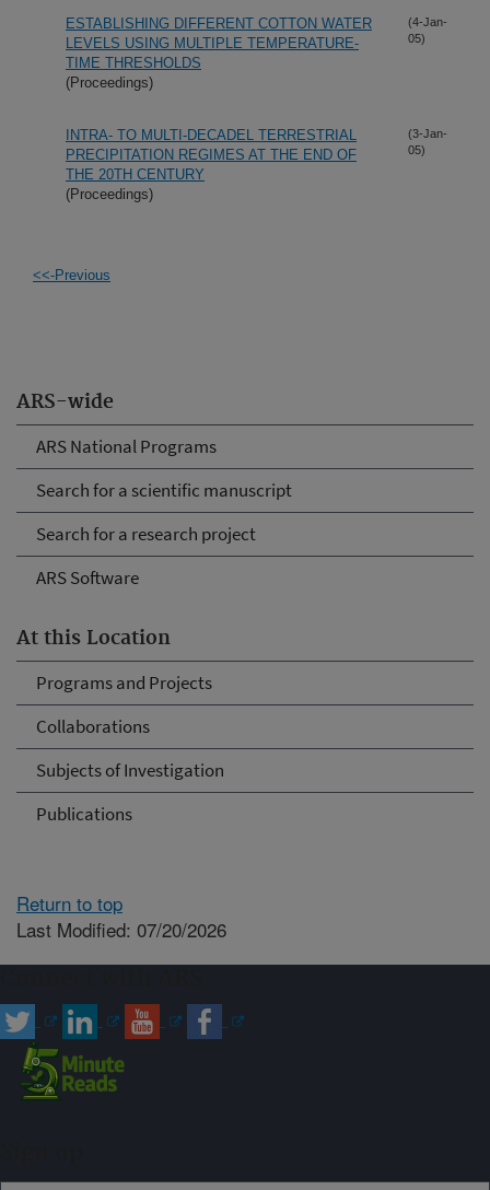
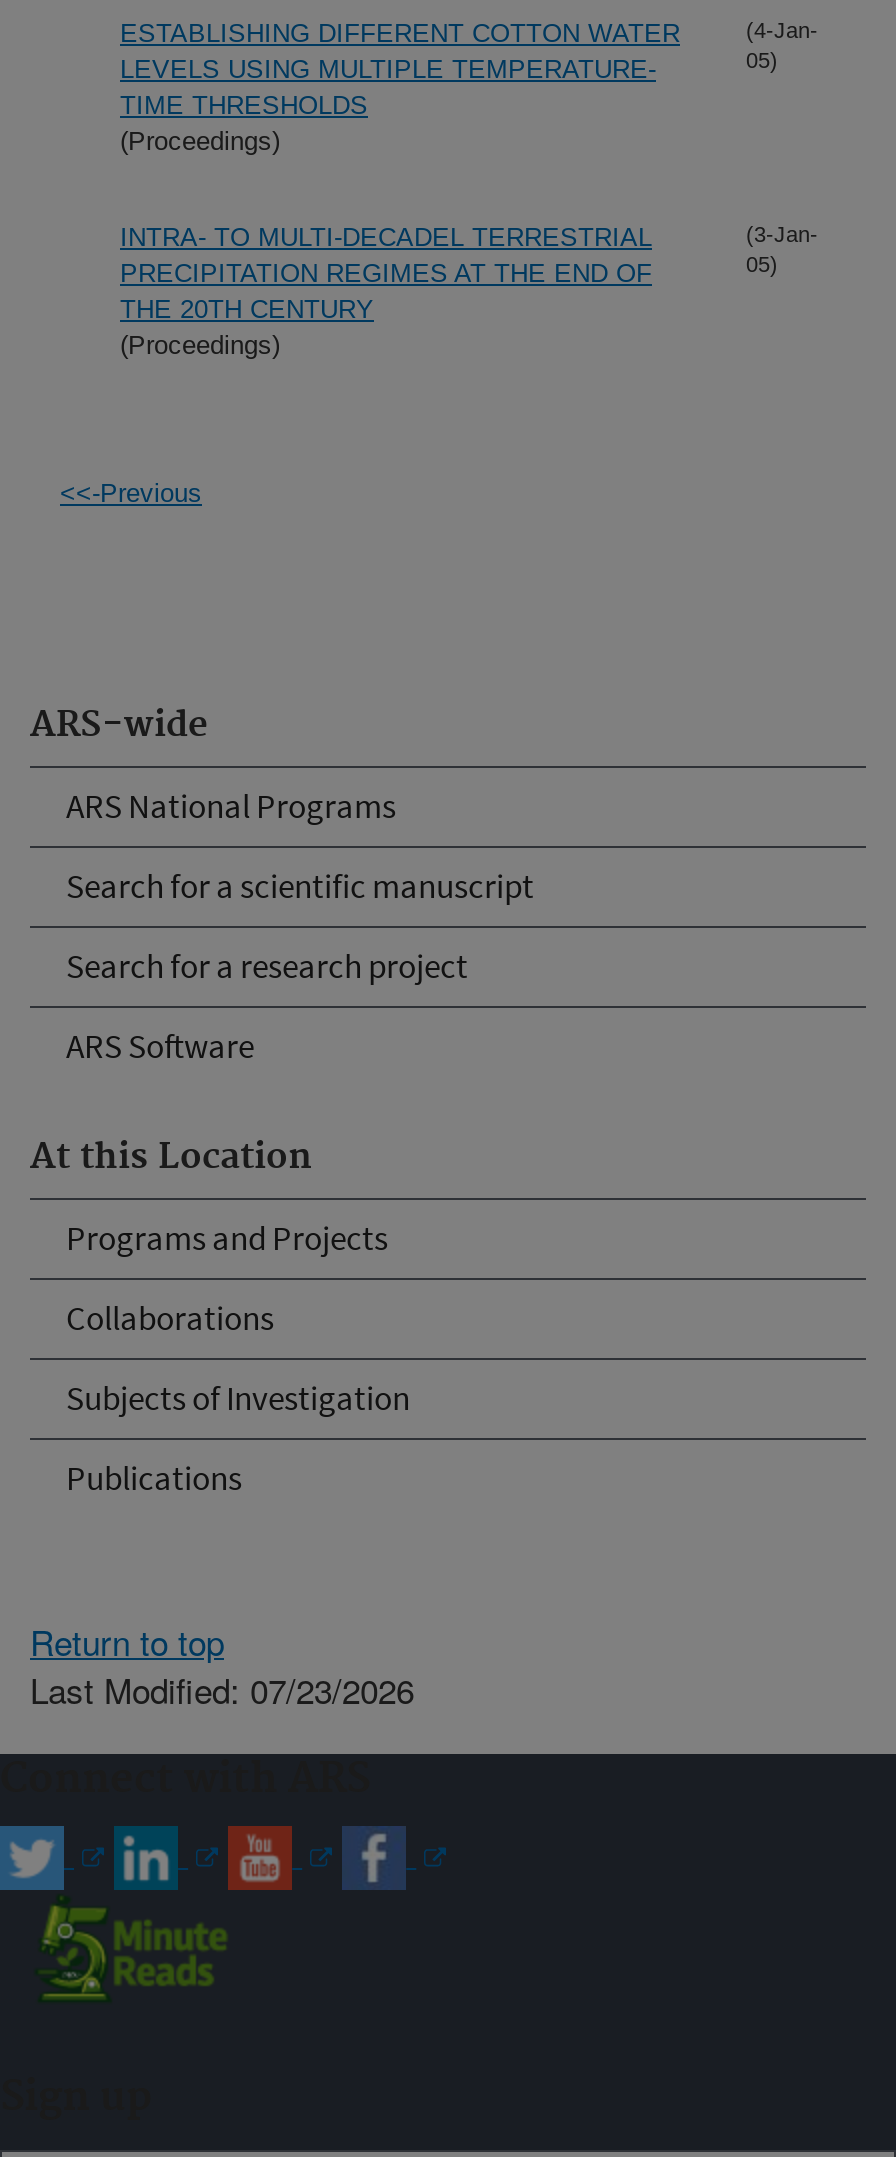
[16,915,226,942] Last Modified: 07/20/2026 -> [30,1663,414,1713] Last Modified: 07/23/2026

